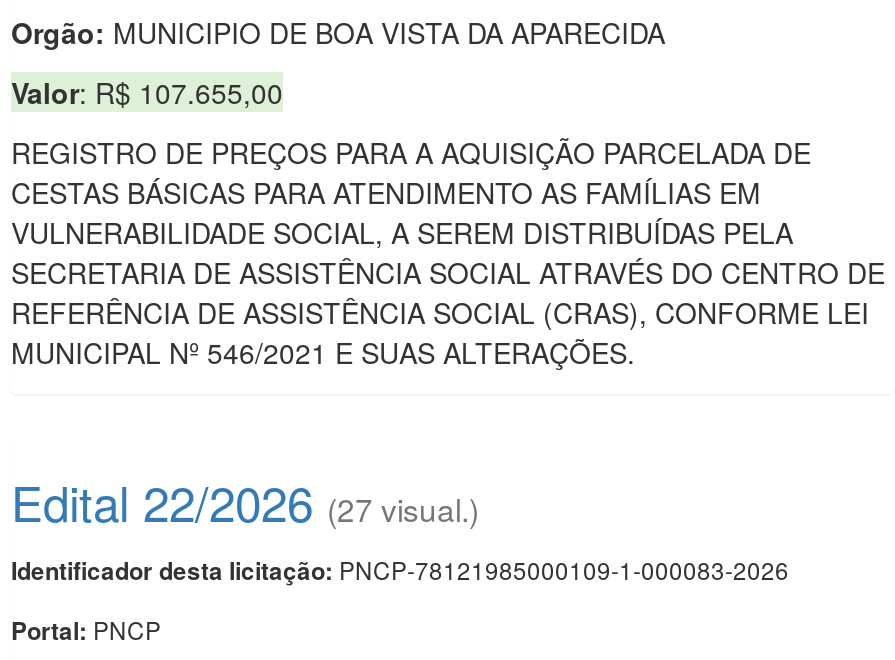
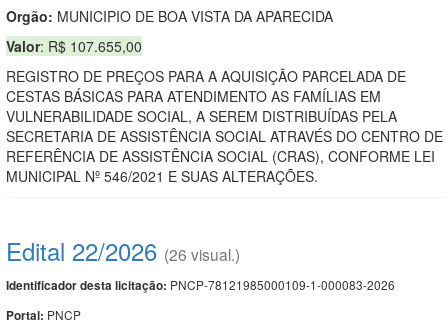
[11,465,479,535] Edital 22/2026 (27 visual.) -> [6,233,240,268] Edital 22/2026 (26 visual.)

